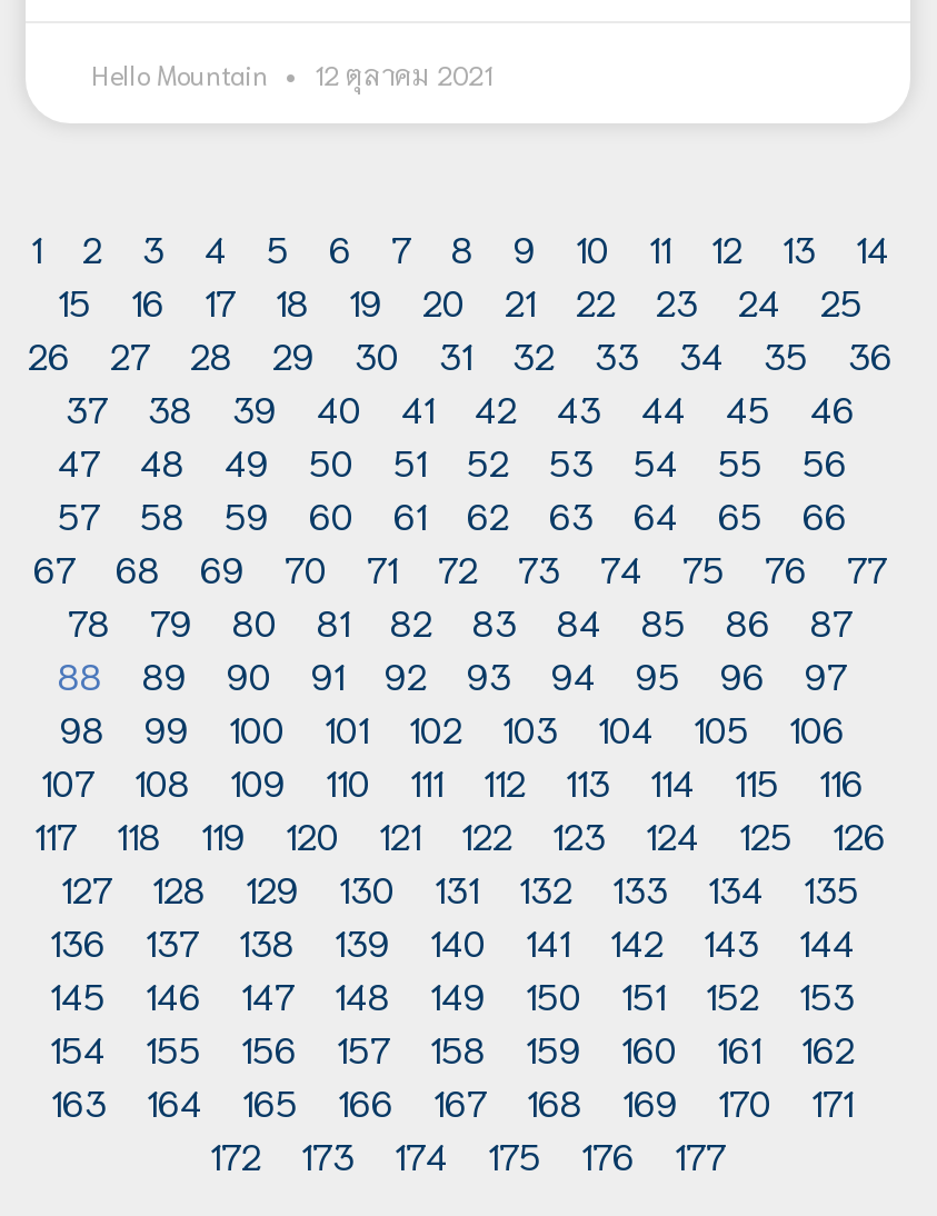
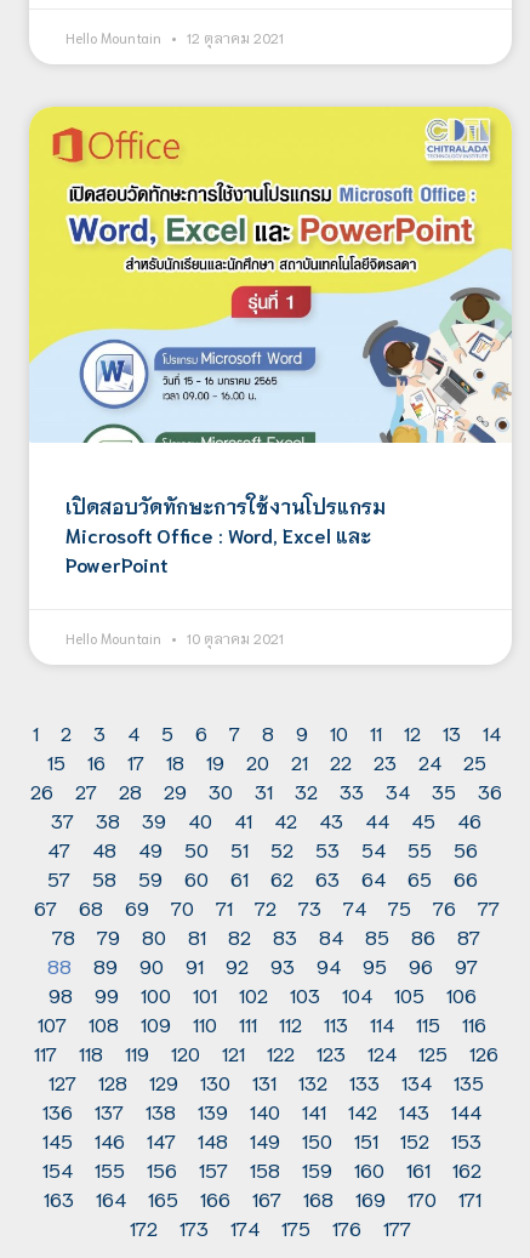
none -> [28,106,513,646] [image] | เปิดสอบวัดทักษะการใช้งานโปรแกรม | Microsoft Office : Word, Excel และ | PowerPoint | Hello Mountain | 10 ตุลาคม 2021

